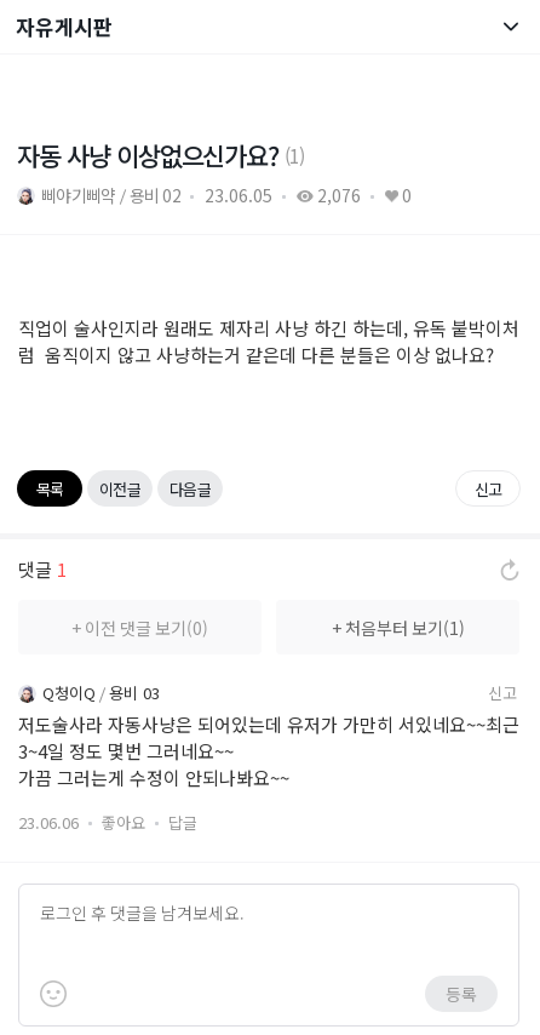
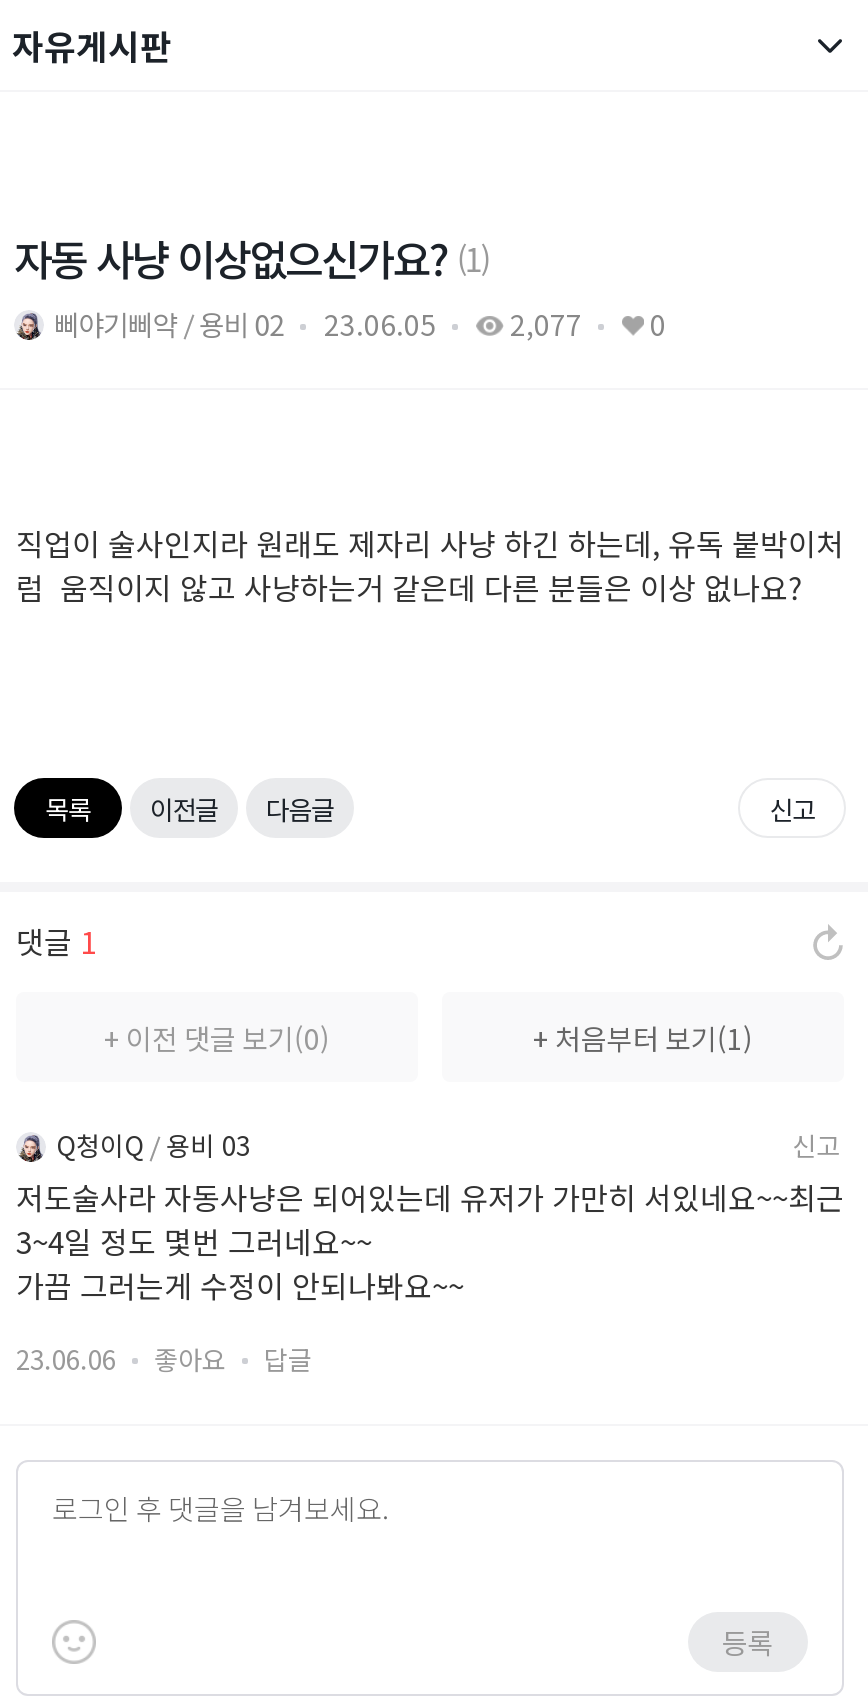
[317,183,361,207] 2,076 -> [510,304,582,344] 2,077

